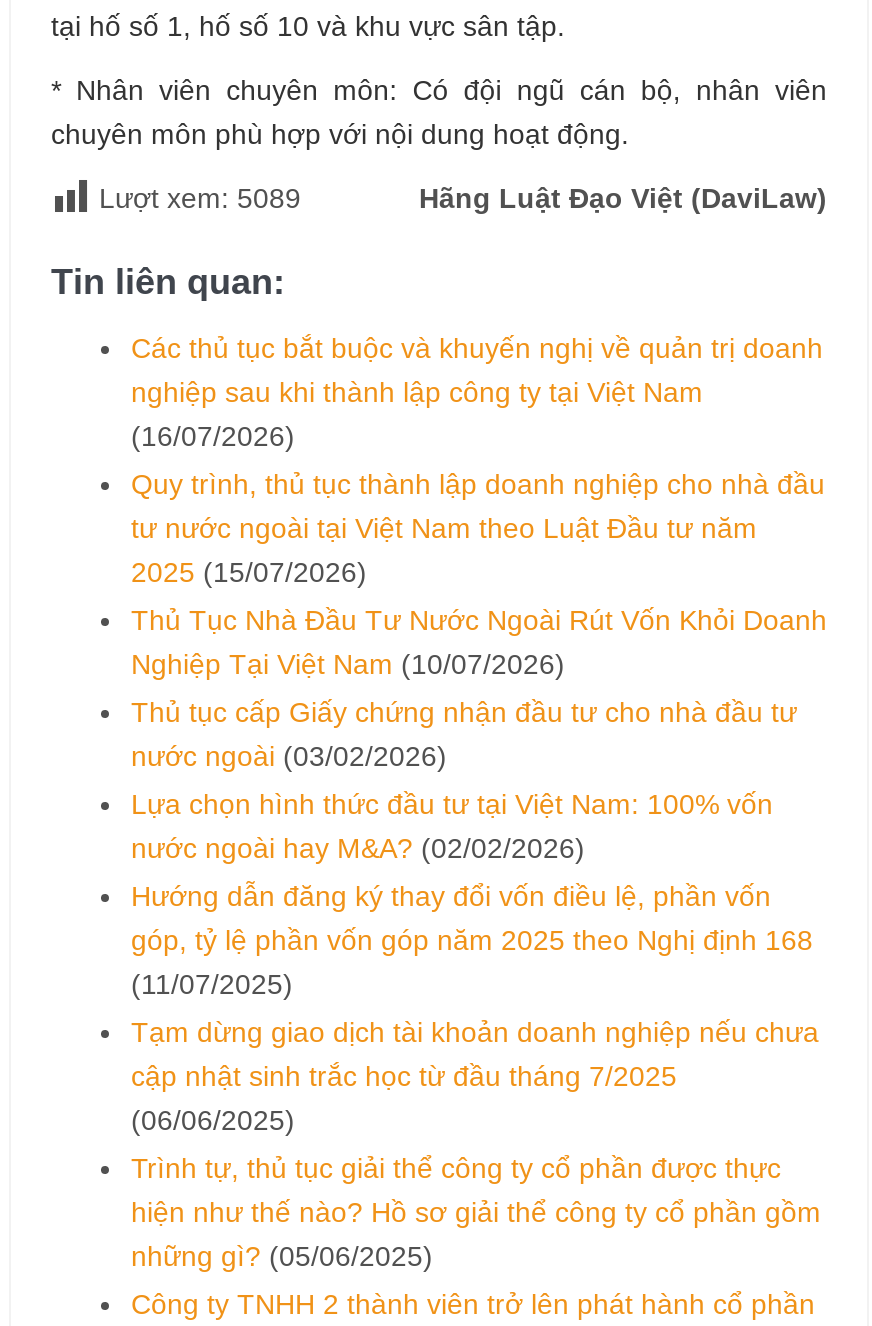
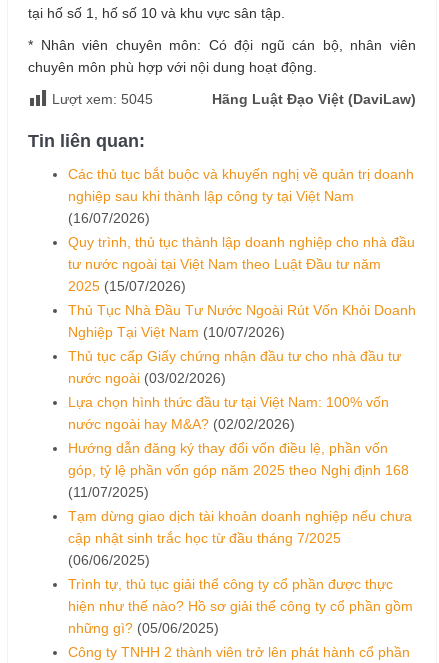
[99,182,301,214] Lượt xem: 5089 -> [52,91,153,107] Lượt xem: 5045

